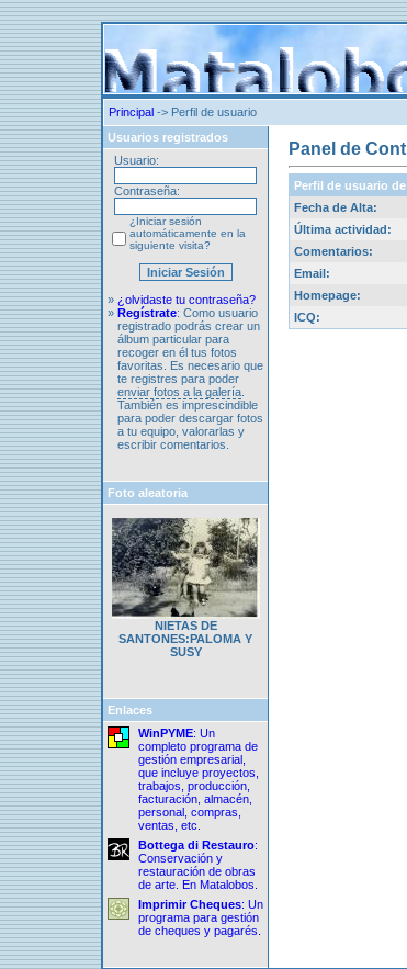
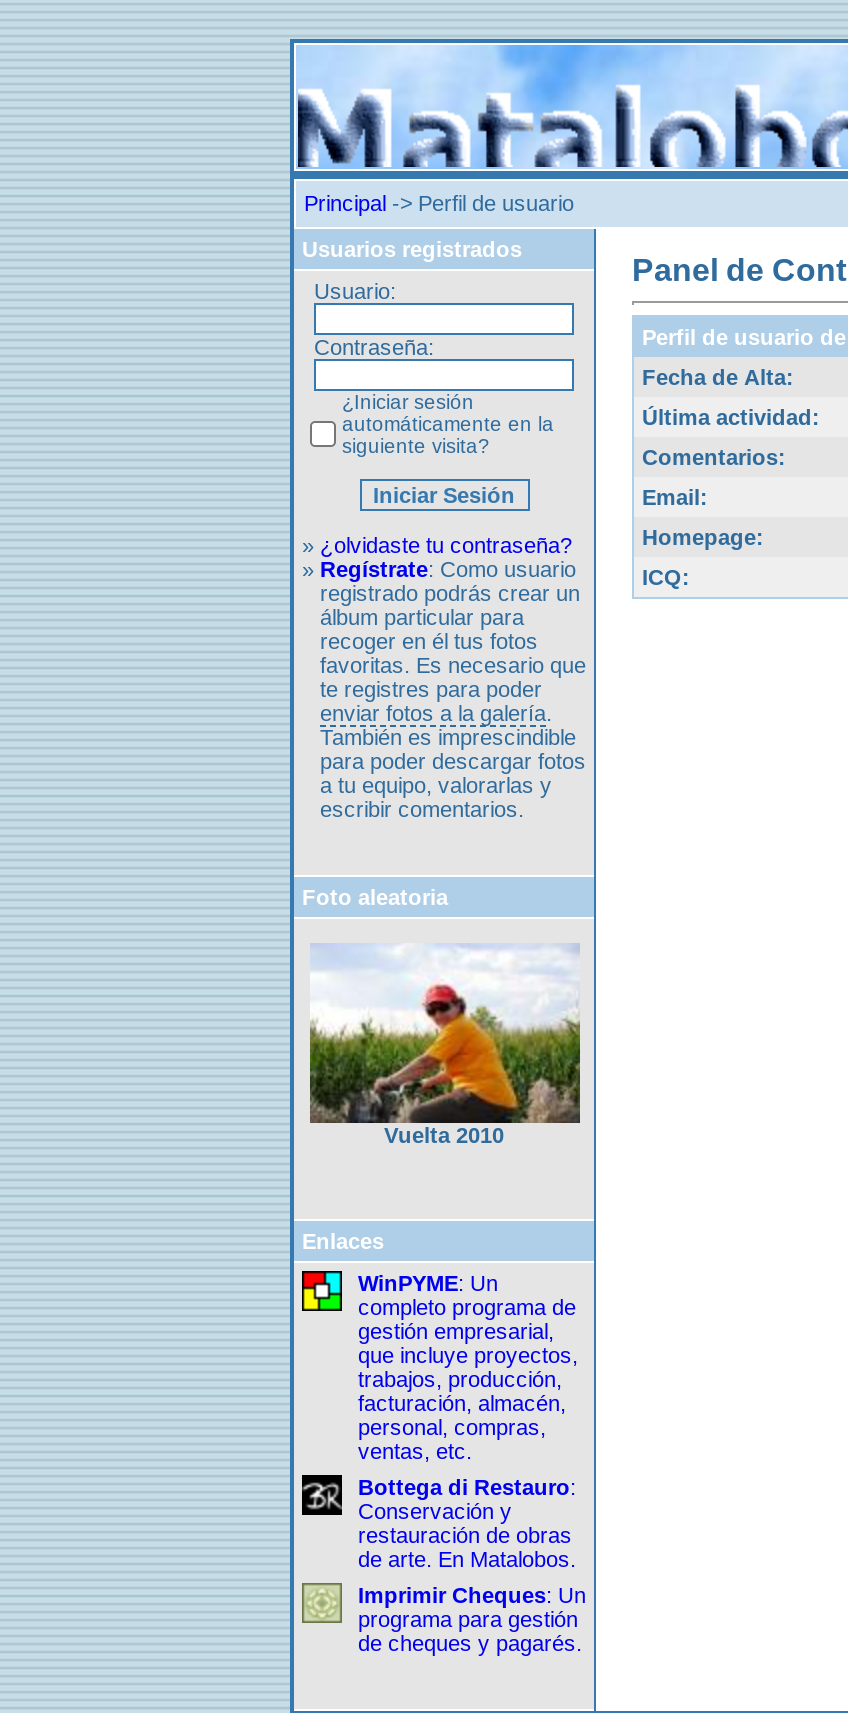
[111,517,260,658] [image] | NIETAS DE | SANTONES:PALOMA Y | SUSY -> [308,943,582,1147] [image] | Vuelta 2010

